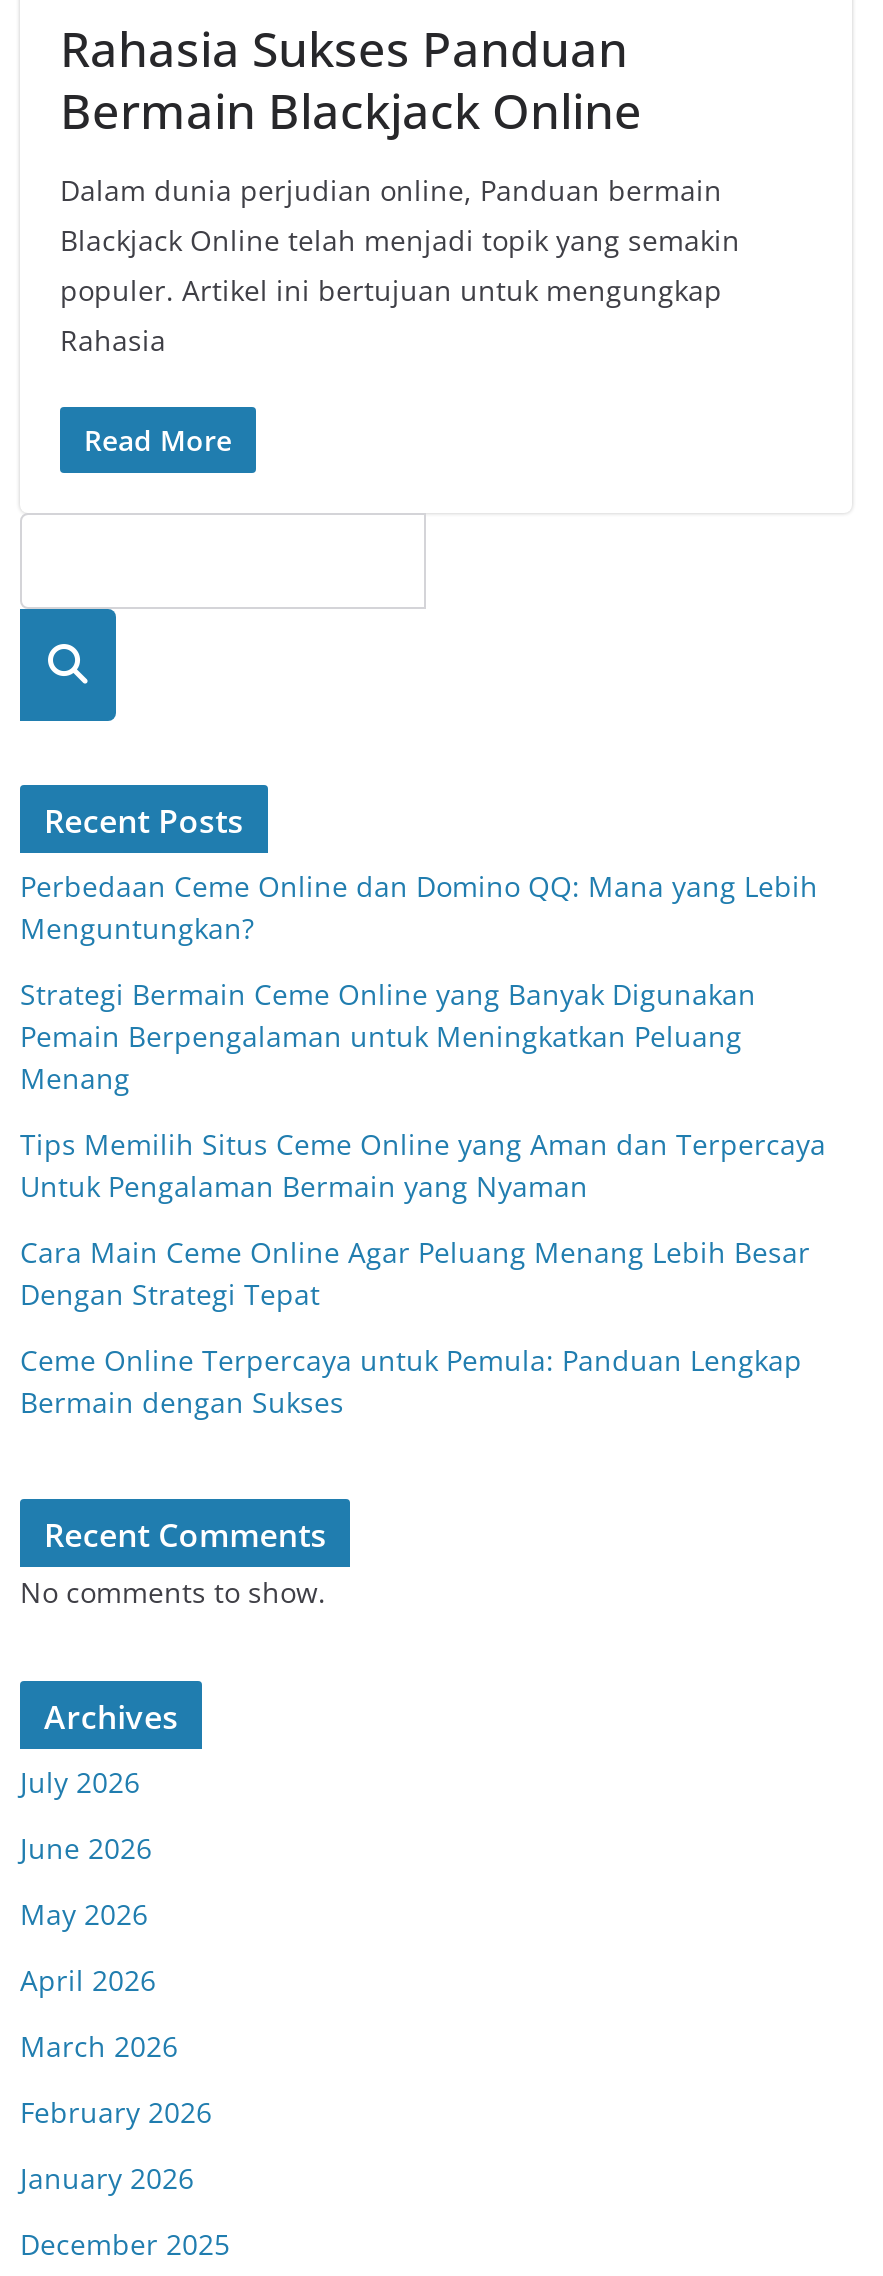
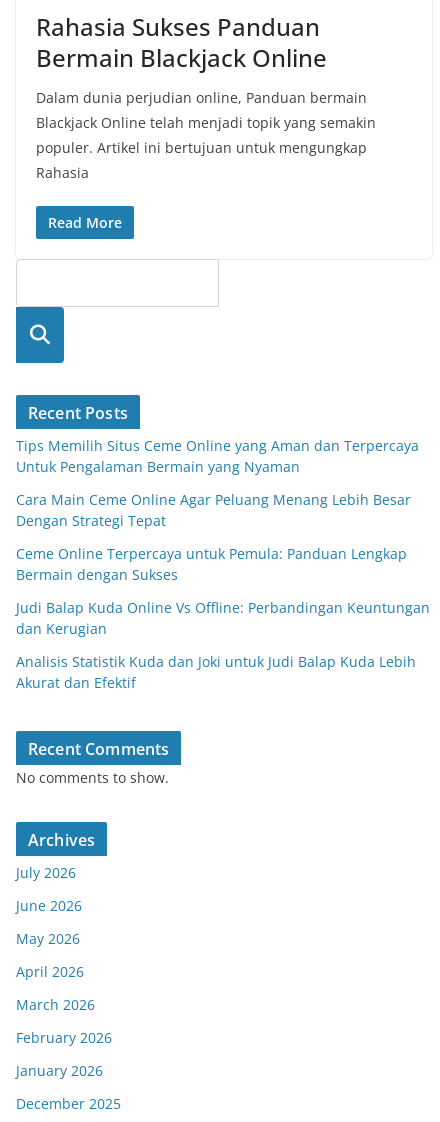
[20,868,818,1098] Perbedaan Ceme Online dan Domino QQ: Mana yang Lebih | Menguntungkan? | Strategi Bermain Ceme Online yang Banyak Digunakan | Pemain Berpengalaman untuk Meningkatkan Peluang | Menang -> none
moved [20,1126,826,1422] -> [16,436,419,584]: Tips Memilih Situs Ceme Online yang Aman dan Terpercaya | Untuk Pengalaman Bermain yang Nyaman | Cara Main Ceme Online Agar Peluang Menang Lebih Besar | Dengan Strategi Tepat | Ceme Online Terpercaya untuk Pemula: Panduan Lengkap | Bermain dengan Sukses
none -> [16,598,430,692] Judi Balap Kuda Online Vs Offline: Perbandingan Keuntungan | dan Kerugian | Analisis Statistik Kuda dan Joki untuk Judi Balap Kuda Lebih | Akurat dan Efektif

